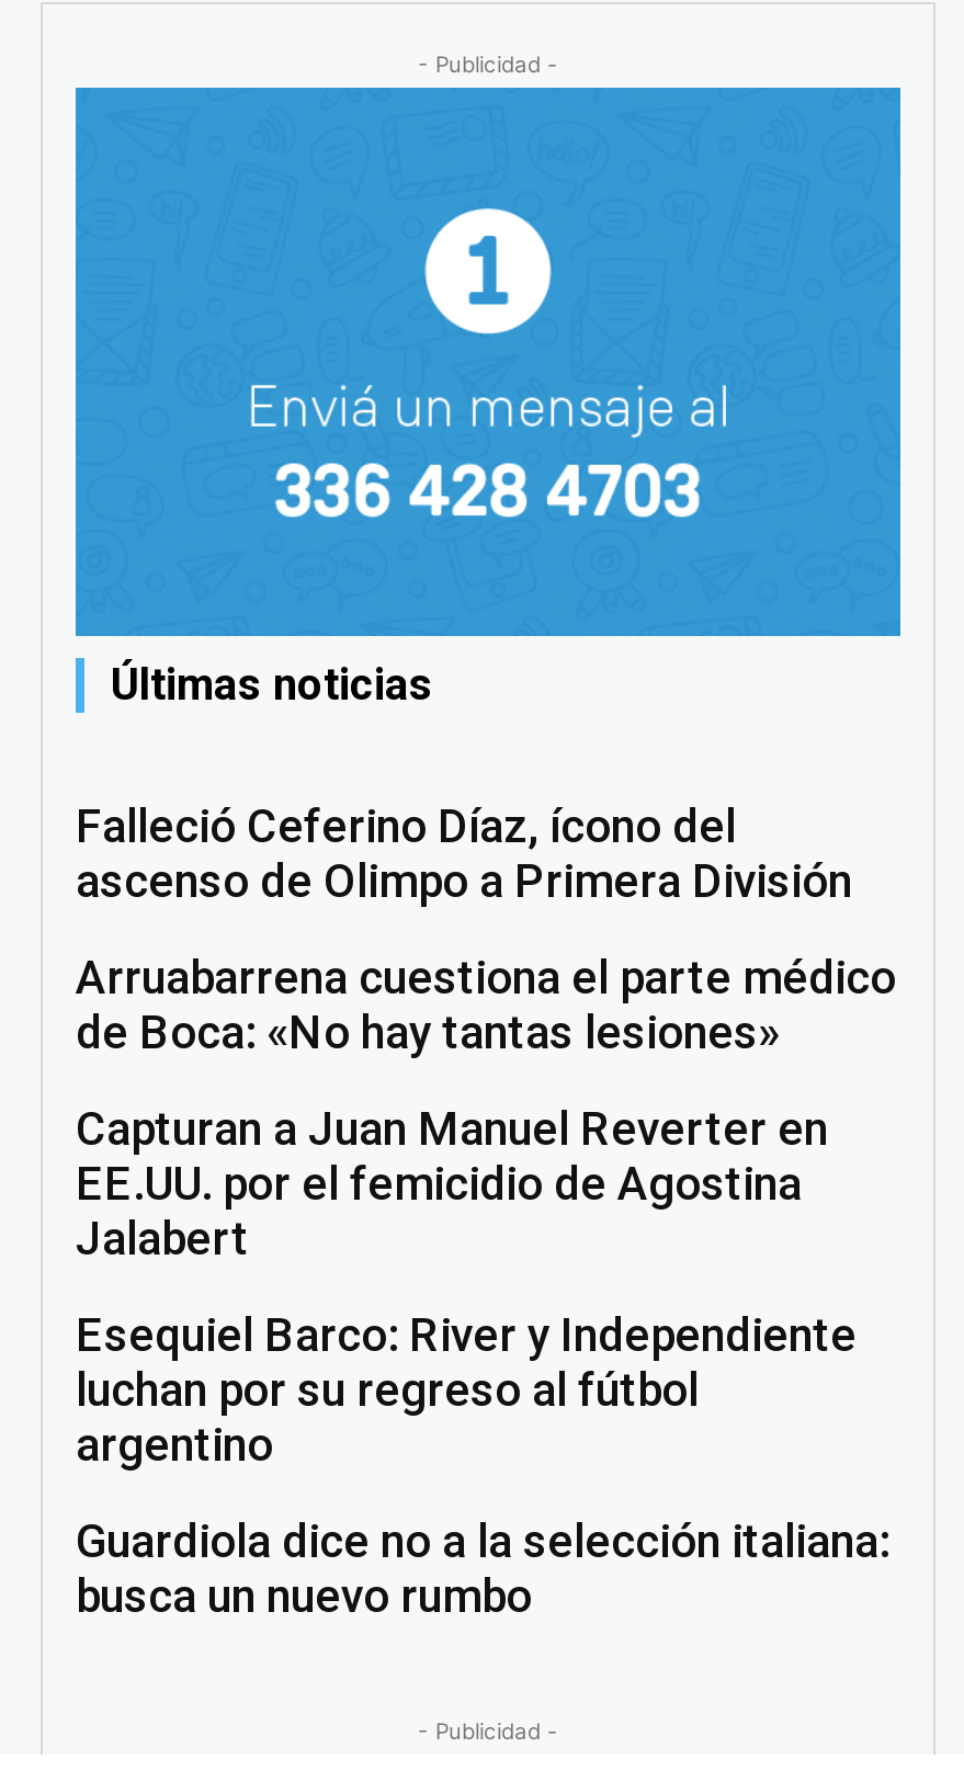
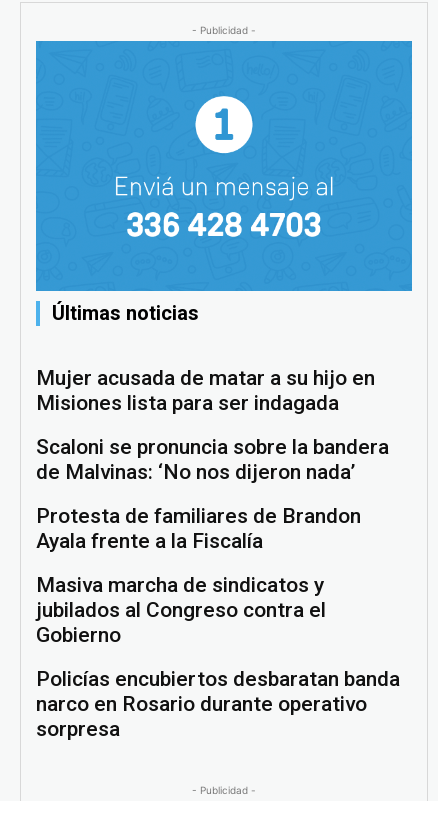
[76,801,852,908] Falleció Ceferino Díaz, ícono del | ascenso de Olimpo a Primera División -> [36,366,375,415] Mujer acusada de matar a su hijo en | Misiones lista para ser indagada
[76,952,896,1060] Arruabarrena cuestiona el parte médico | de Boca: «No hay tantas lesiones» -> [36,435,389,484] Scaloni se pronuncia sobre la bandera | de Malvinas: ‘No nos dijeron nada’
[76,1104,828,1266] Capturan a Juan Manuel Reverter en | EE.UU. por el femicidio de Agostina | Jalabert -> [36,504,361,553] Protesta de familiares de Brandon | Ayala frente a la Fiscalía
[76,1310,857,1472] Esequiel Barco: River y Independiente | luchan por su regreso al fútbol | argentino -> [36,573,326,647] Masiva marcha de sindicatos y | jubilados al Congreso contra el | Gobierno
[76,1516,889,1623] Guardiola dice no a la selección italiana: | busca un nuevo rumbo -> [36,667,400,741] Policías encubiertos desbaratan banda | narco en Rosario durante operativo | sorpresa

